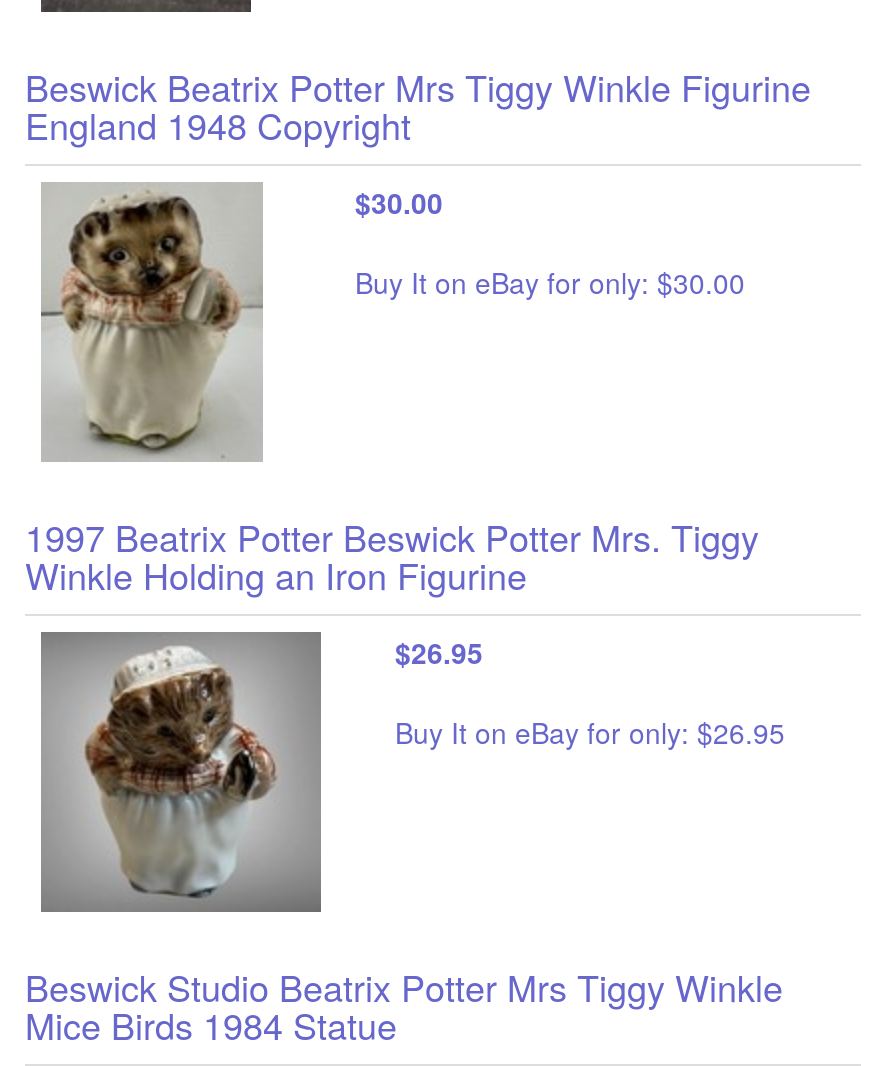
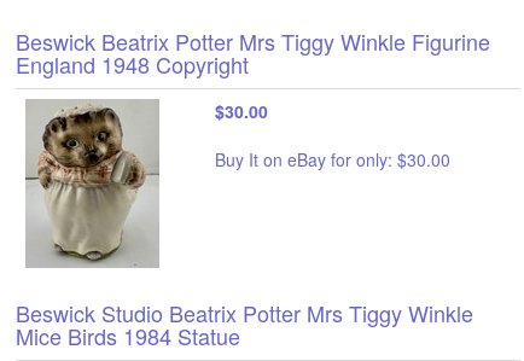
[25,510,785,914] [image] | 1997 Beatrix Potter Beswick Potter Mrs. Tiggy | Winkle Holding an Iron Figurine | $26.95 | Buy It on eBay for only: $26.95 -> none

